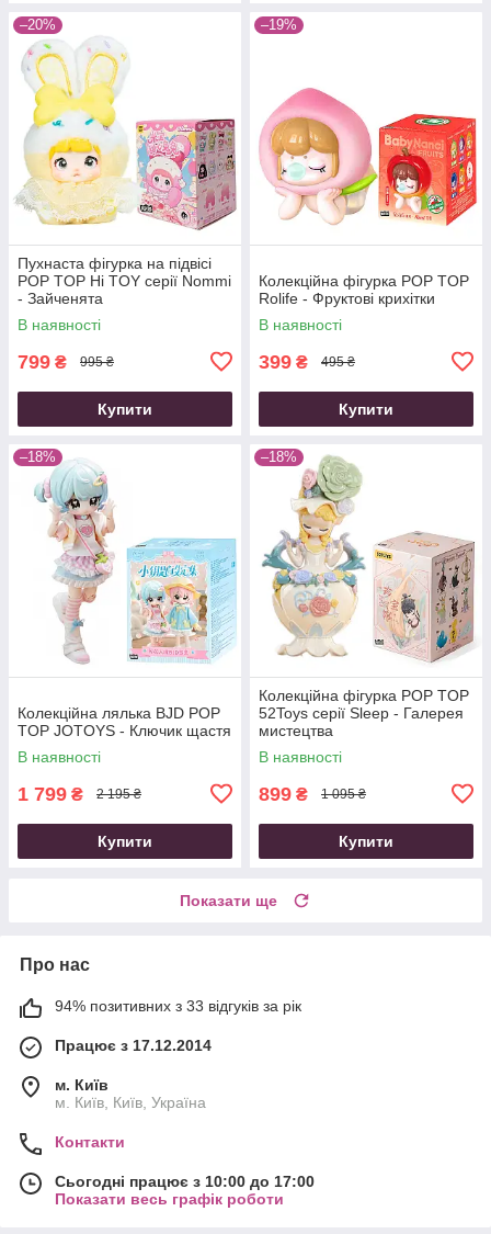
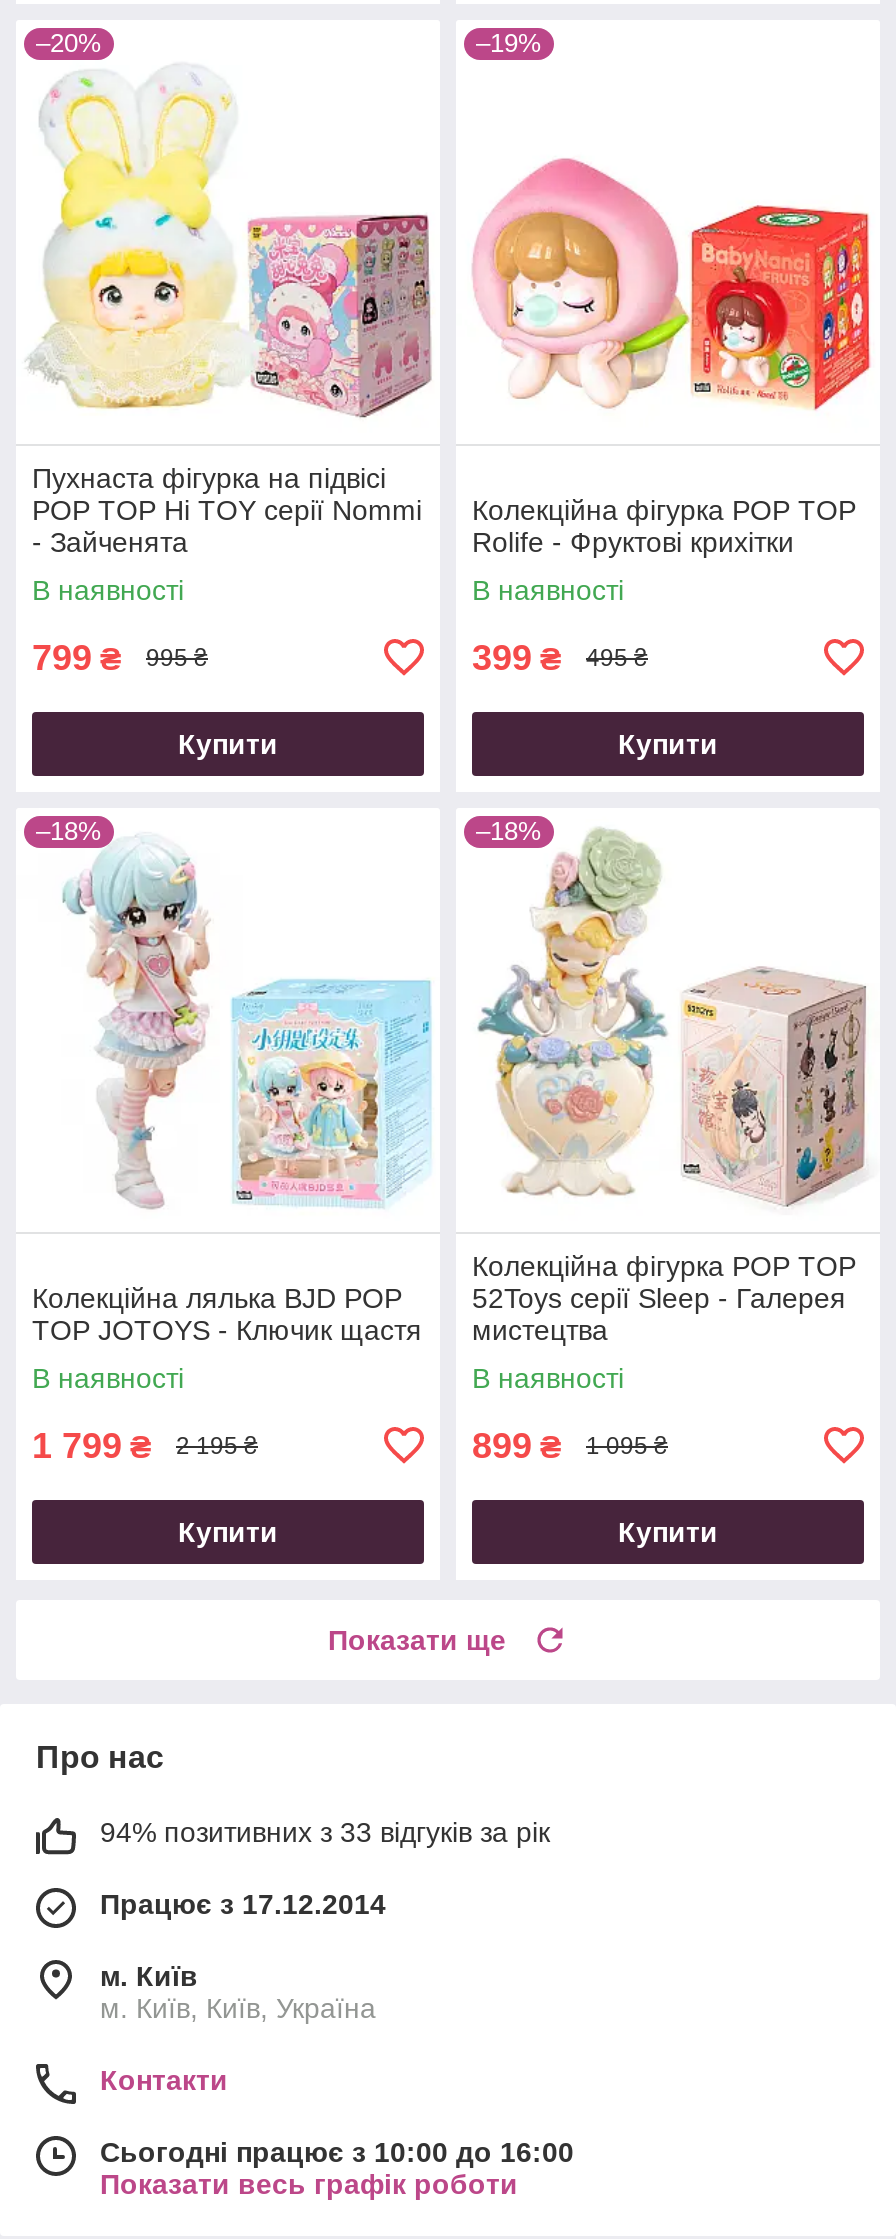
[55,1172,315,1190] Сьогодні працює з 10:00 до 17:00 -> [100,2136,574,2168] Сьогодні працює з 10:00 до 16:00

